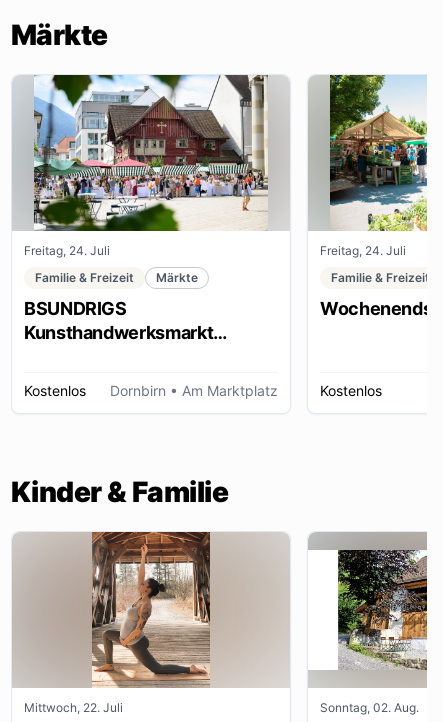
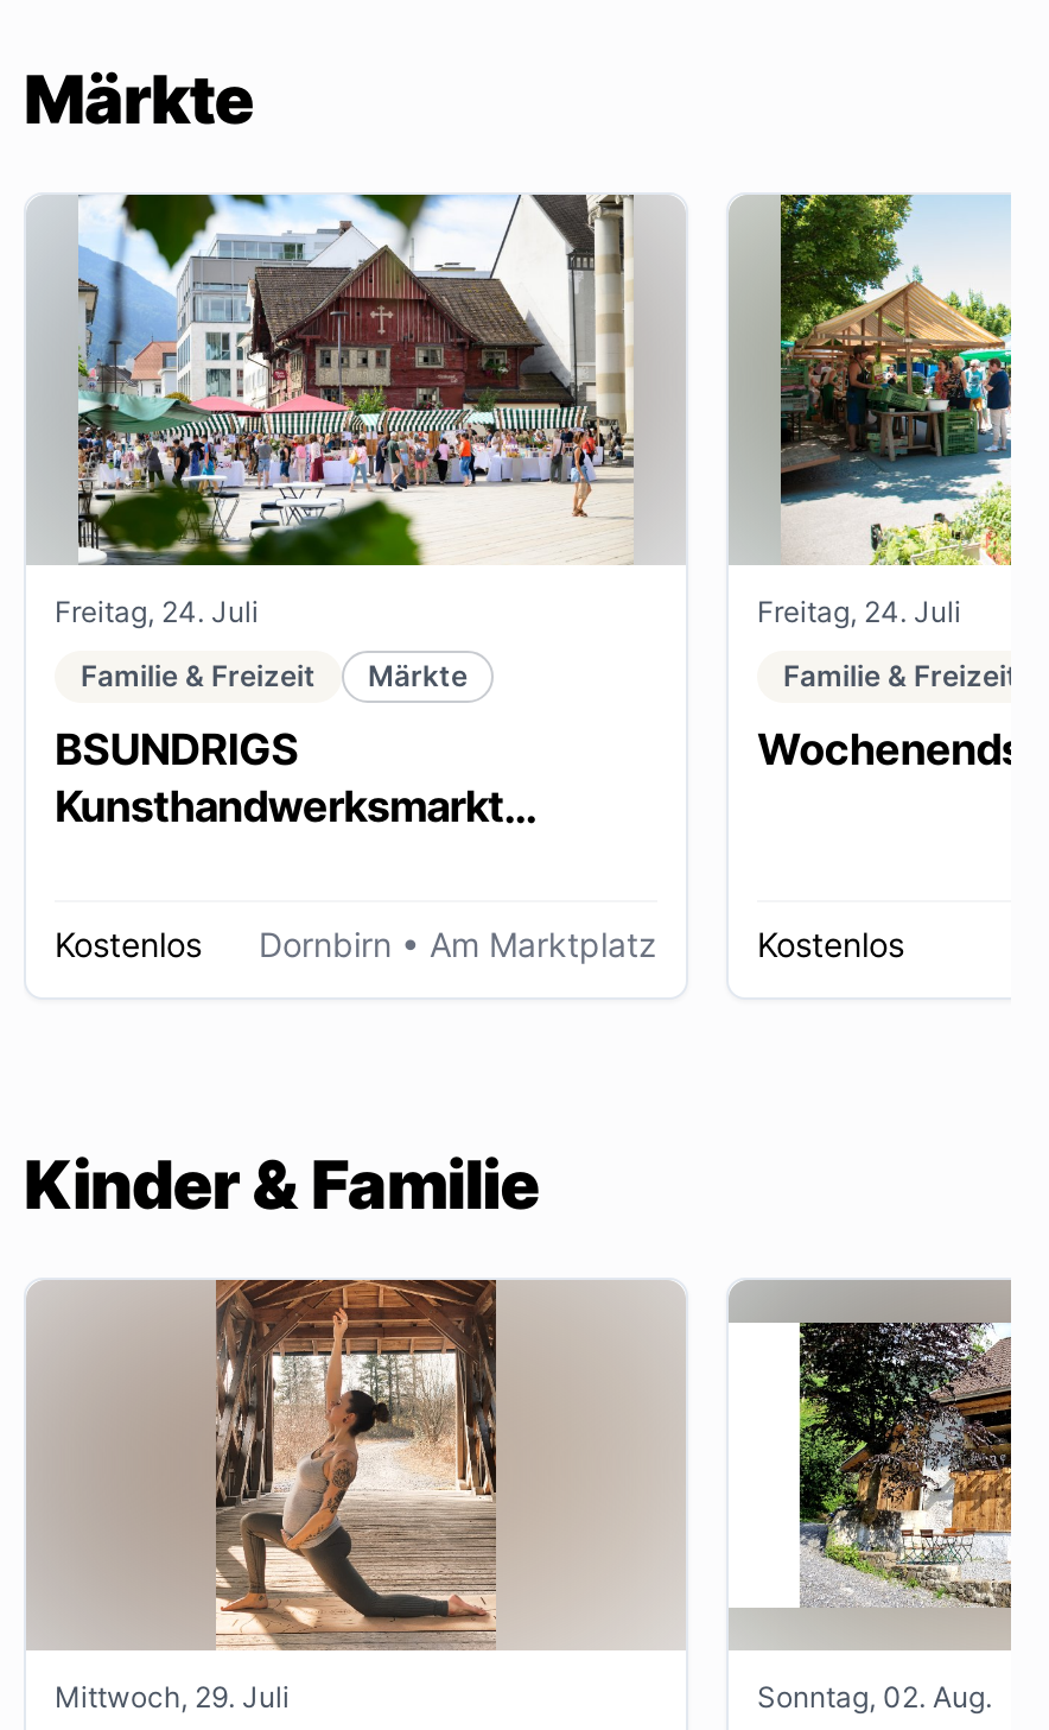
[24,700,123,715] Mittwoch, 22. Juli -> [55,1680,290,1716] Mittwoch, 29. Juli

